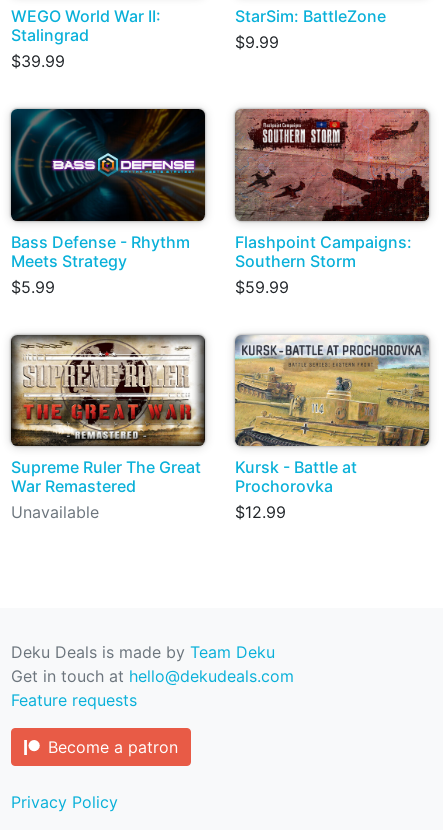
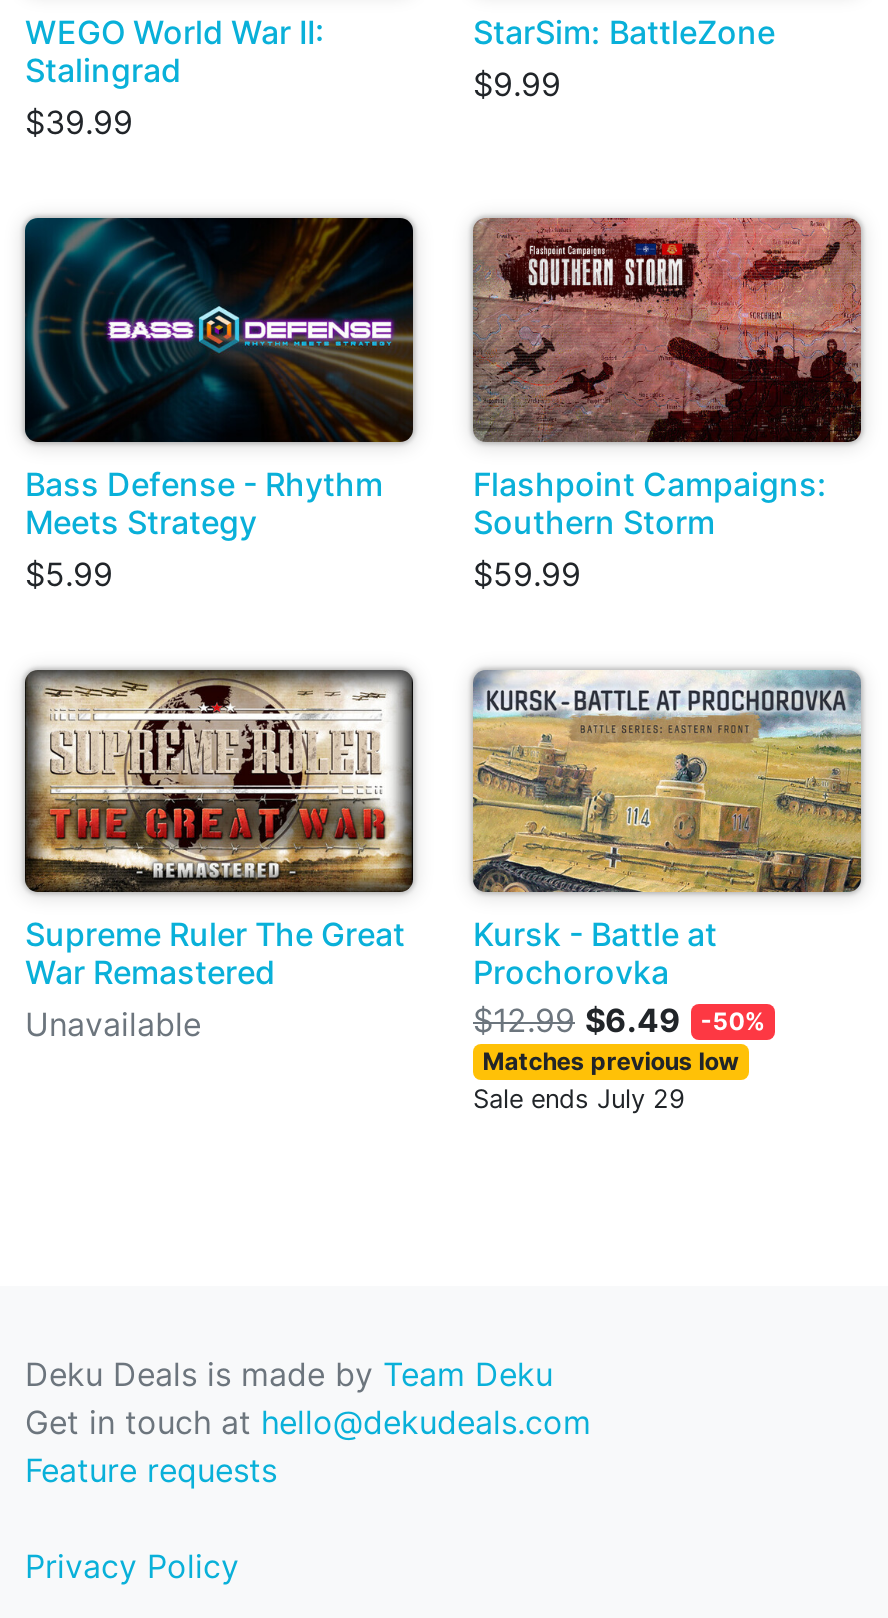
[235,502,286,522] $12.99 -> [473,1000,765,1114] $12.99 $6.49 | -50% | Matches previous low | Sale ends July 29
moved [11,642,294,710] -> [25,1354,591,1490]: Deku Deals is made by Team Deku | Get in touch at hello@dekudeals.com | Feature requests
[48,737,178,757] Become a patron -> none

